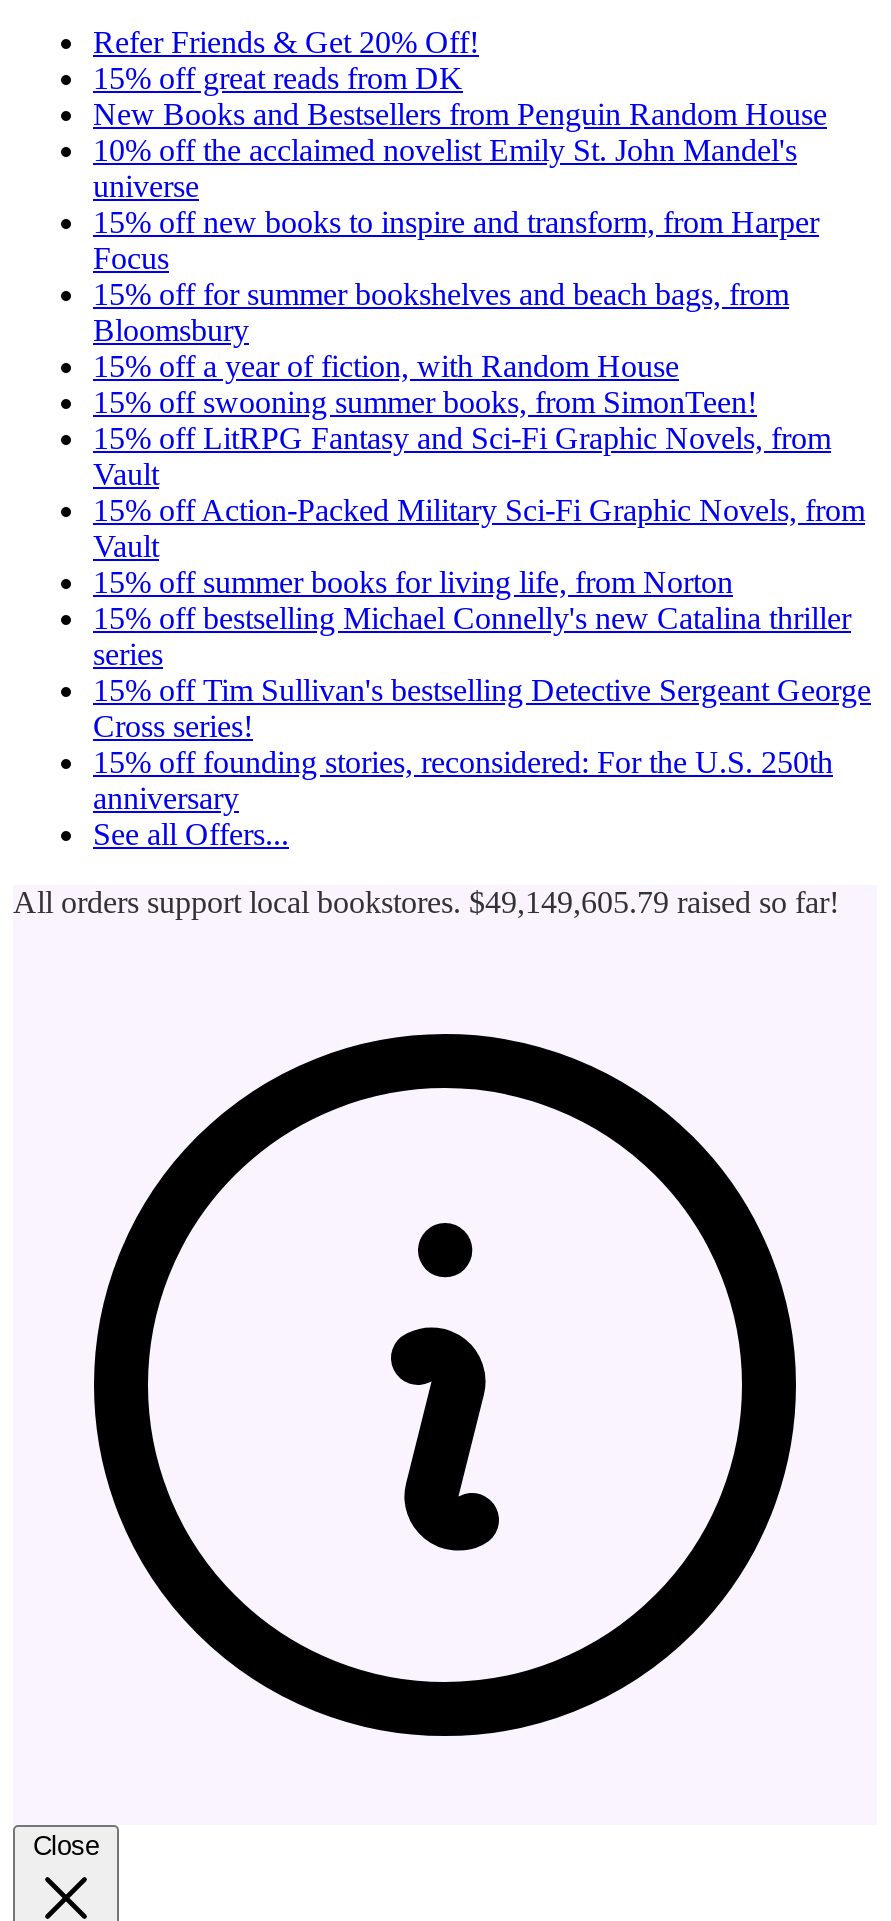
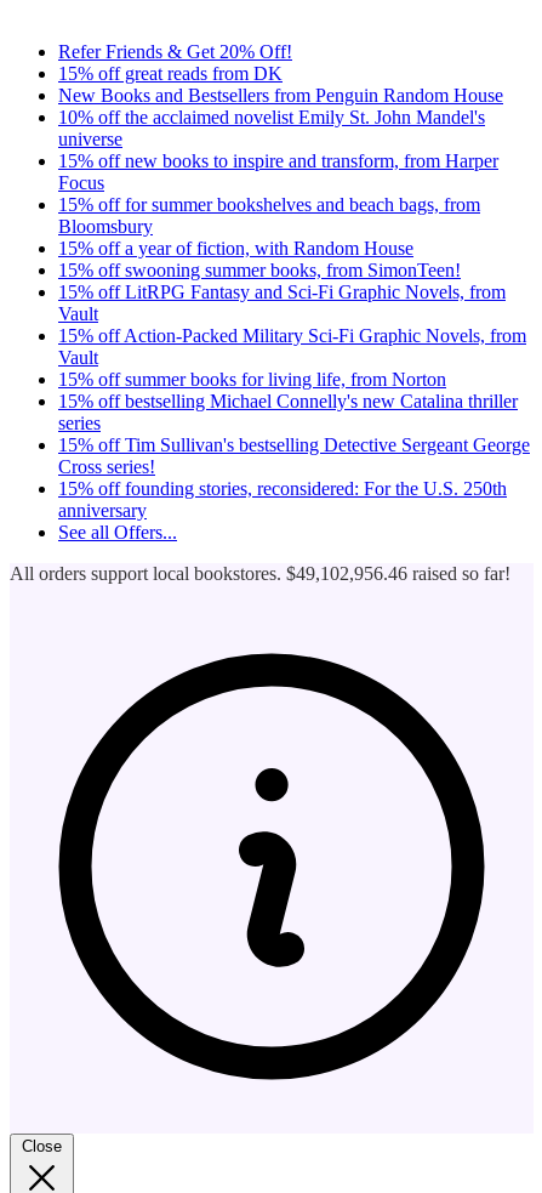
[13,885,839,919] All orders support local bookstores. $49,149,605.79 raised so far! -> [10,563,510,584] All orders support local bookstores. $49,102,956.46 raised so far!

